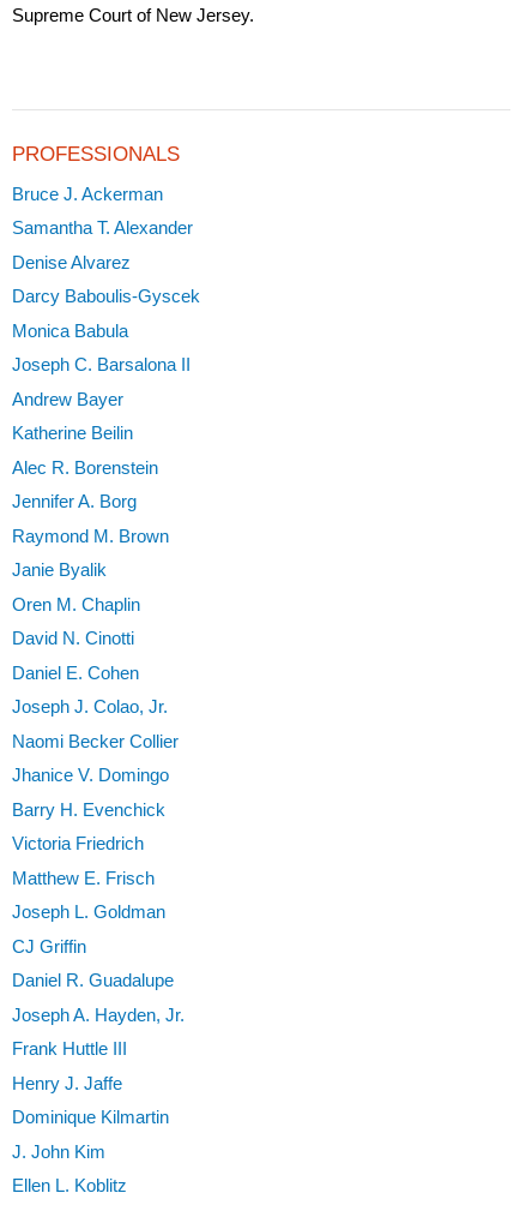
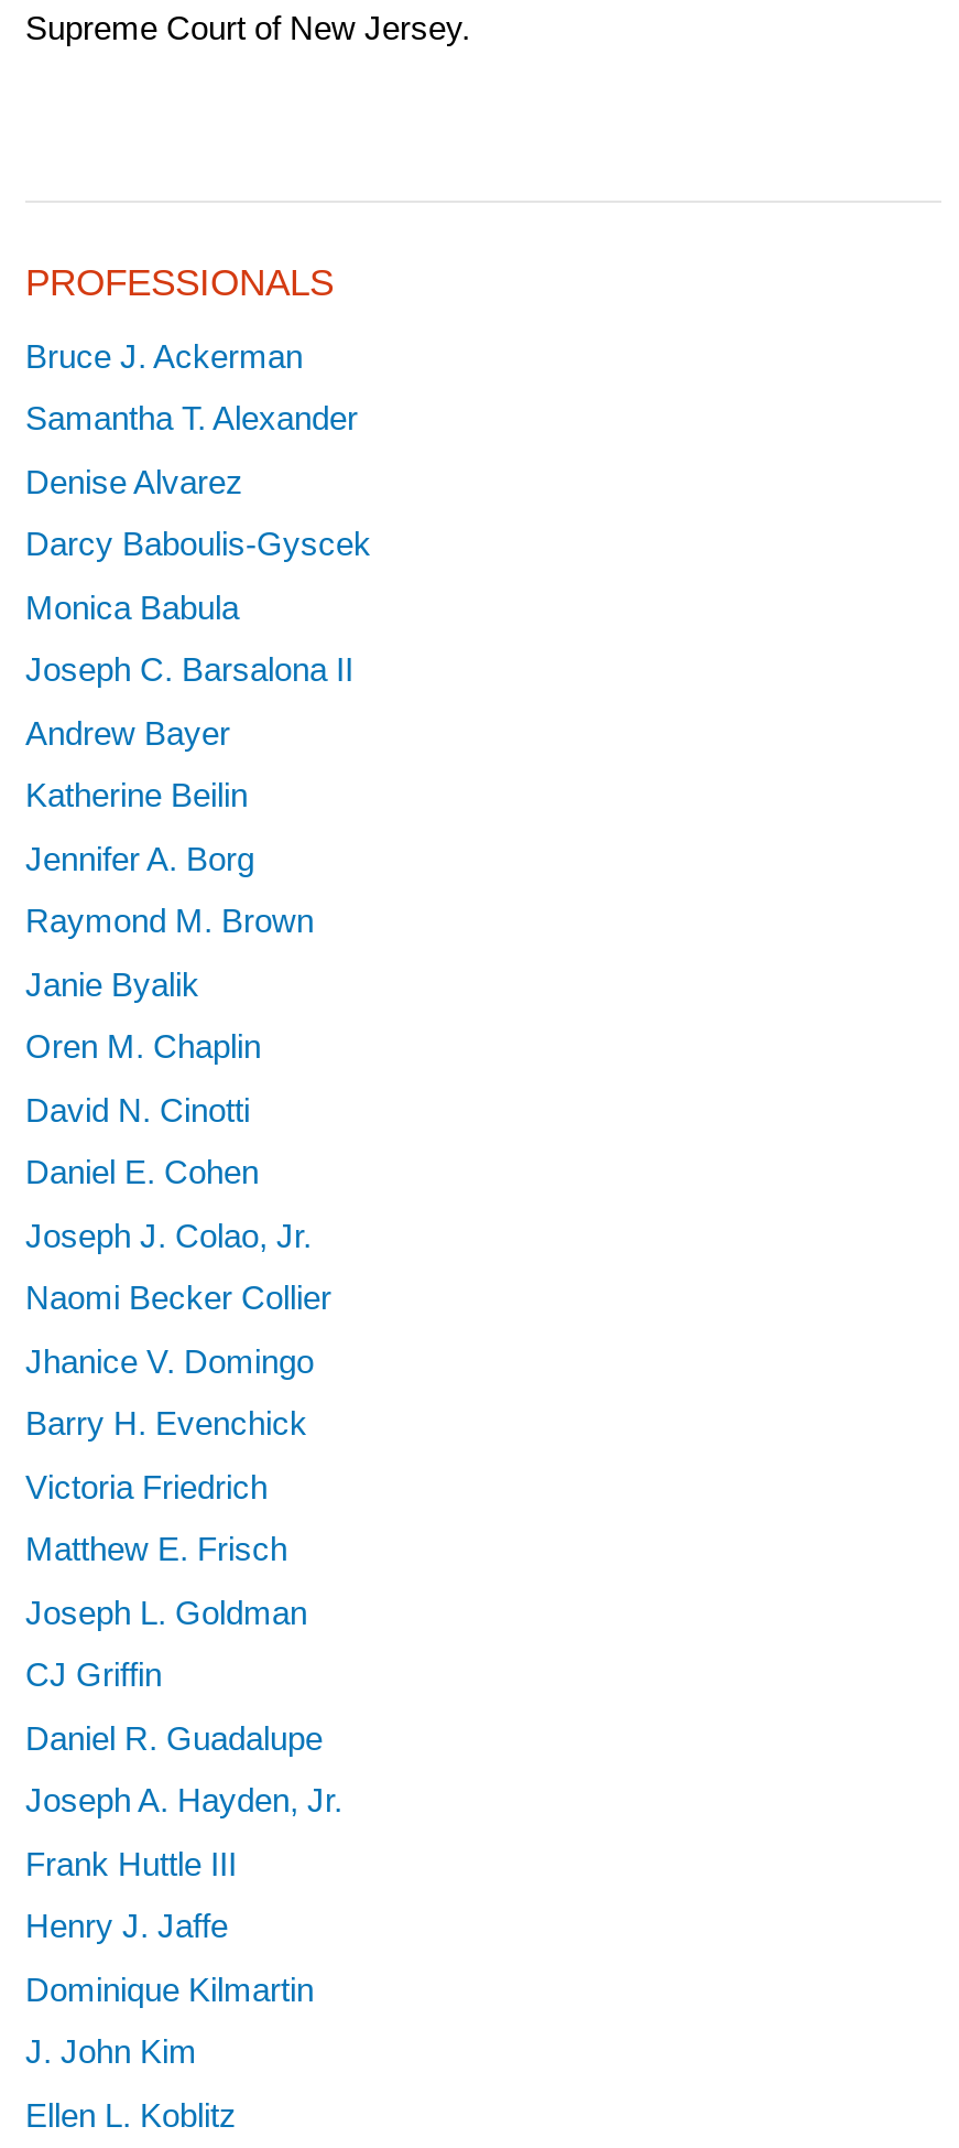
[12,457,158,477] Alec R. Borenstein -> none

